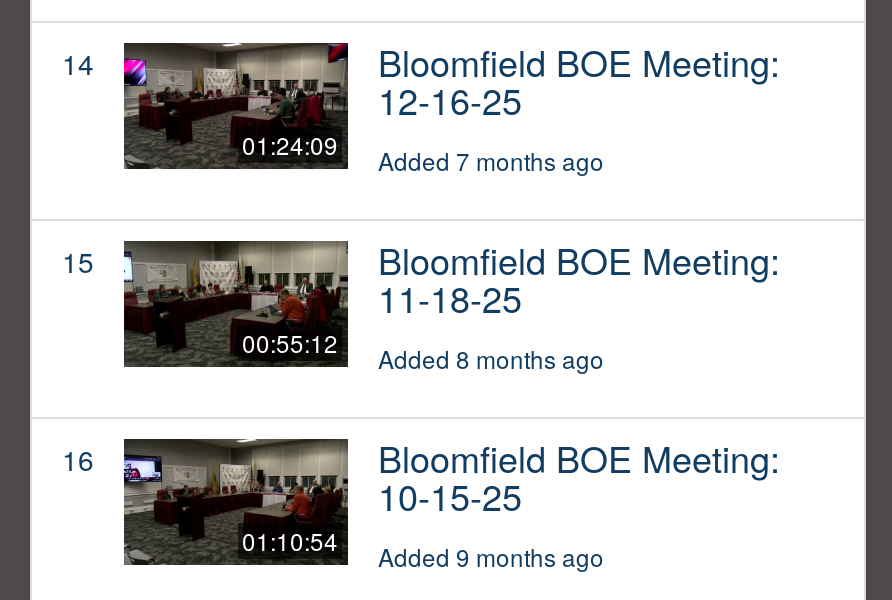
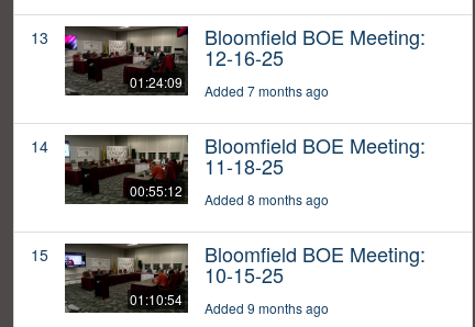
[62,44,94,84] 14 -> [31,27,48,49] 13
[62,242,94,282] 15 -> [31,135,48,157] 14
[62,440,94,480] 16 -> [31,244,48,266] 15

